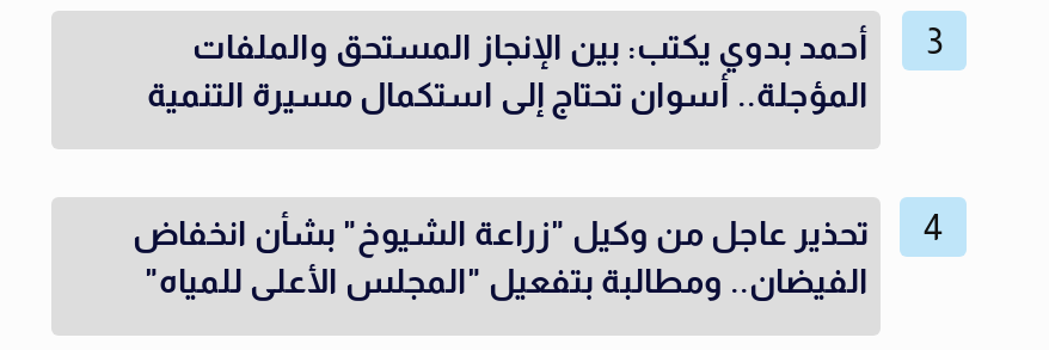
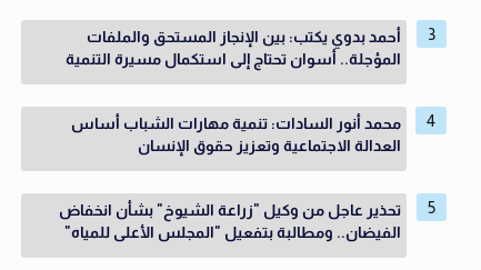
none -> [71,114,401,154] محمد أنور السادات: تنمية مهارات الشباب أساس | العدالة الاجتماعية وتعزيز حقوق الإنسان

